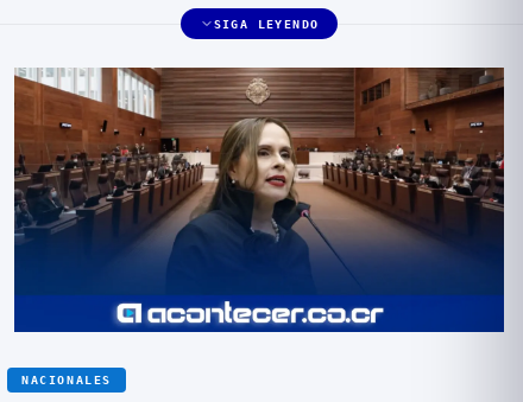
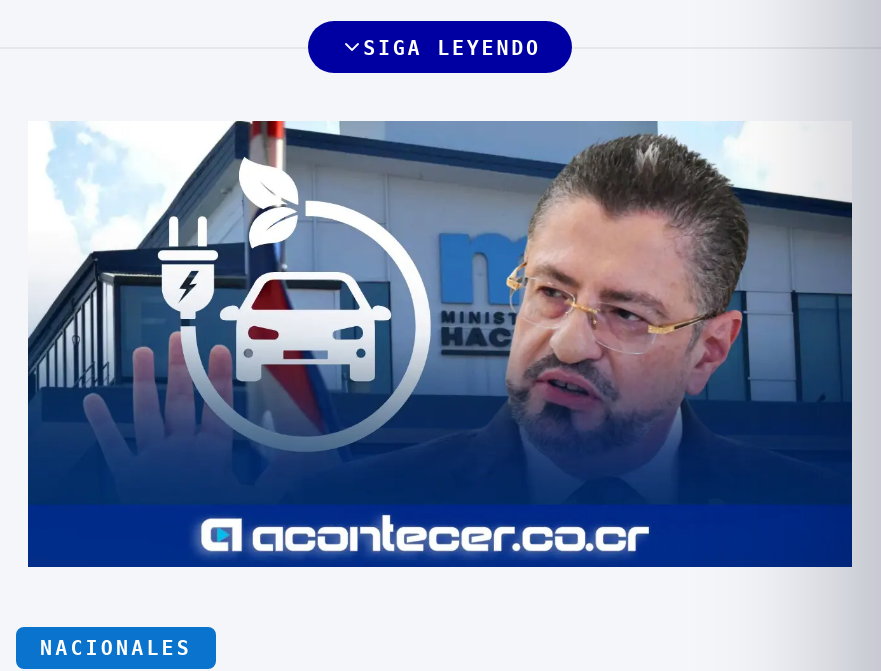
[13,66,505,263] [image] -> [28,119,854,453] [image]

